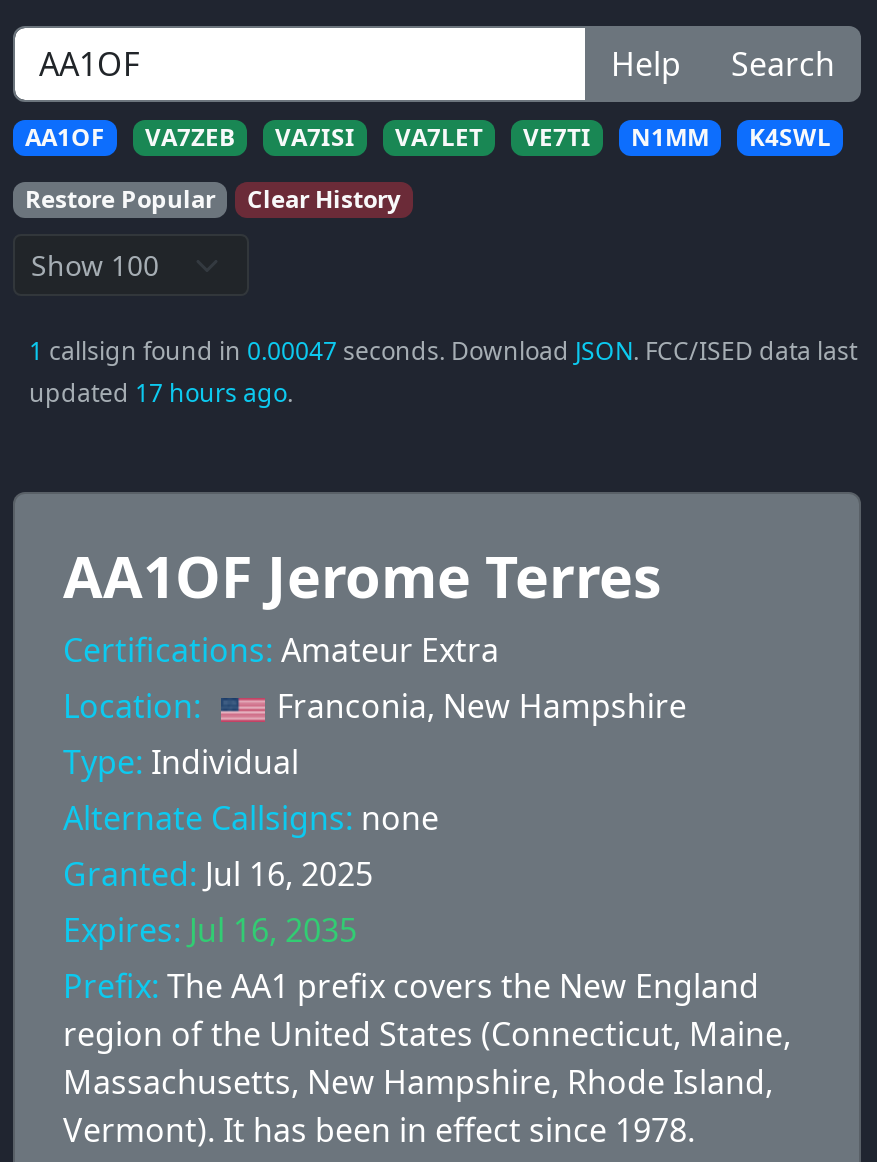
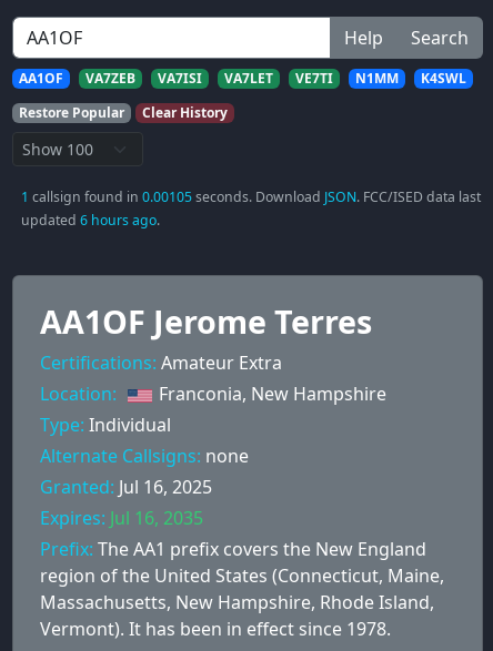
[29,334,857,368] 1 callsign found in 0.00047 seconds. Download JSON. FCC/ISED data last -> [21,187,481,206] 1 callsign found in 0.00105 seconds. Download JSON. FCC/ISED data last
[29,376,293,410] updated 17 hours ago. -> [21,211,160,230] updated 6 hours ago.

